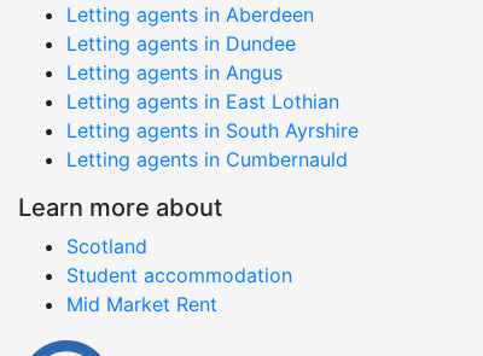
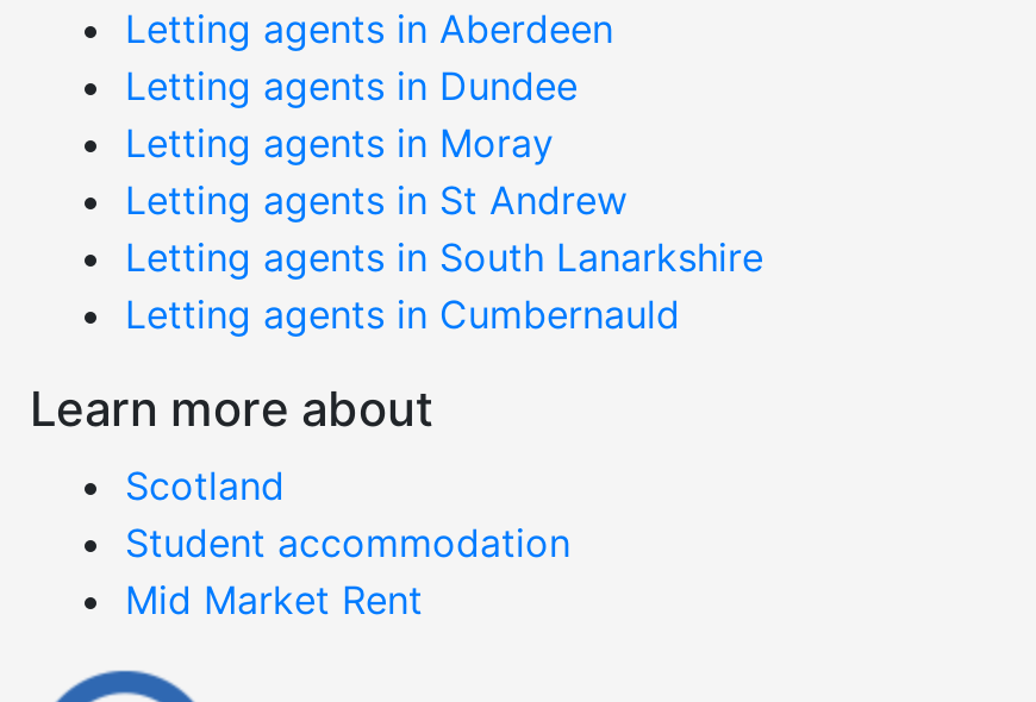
[66,61,283,85] Letting agents in Angus -> [125,120,554,167] Letting agents in Moray
[66,90,339,114] Letting agents in East Lothian -> [125,177,628,224] Letting agents in St Andrew
[66,119,359,143] Letting agents in South Ayrshire -> [125,234,763,282] Letting agents in South Lanarkshire

